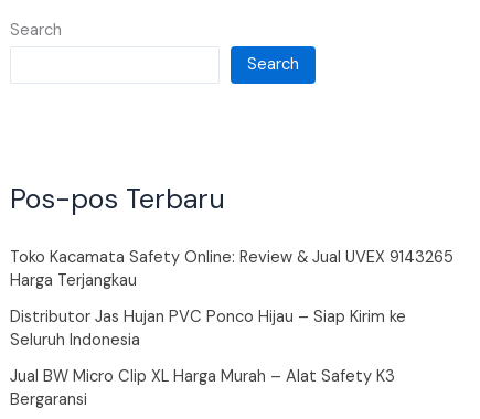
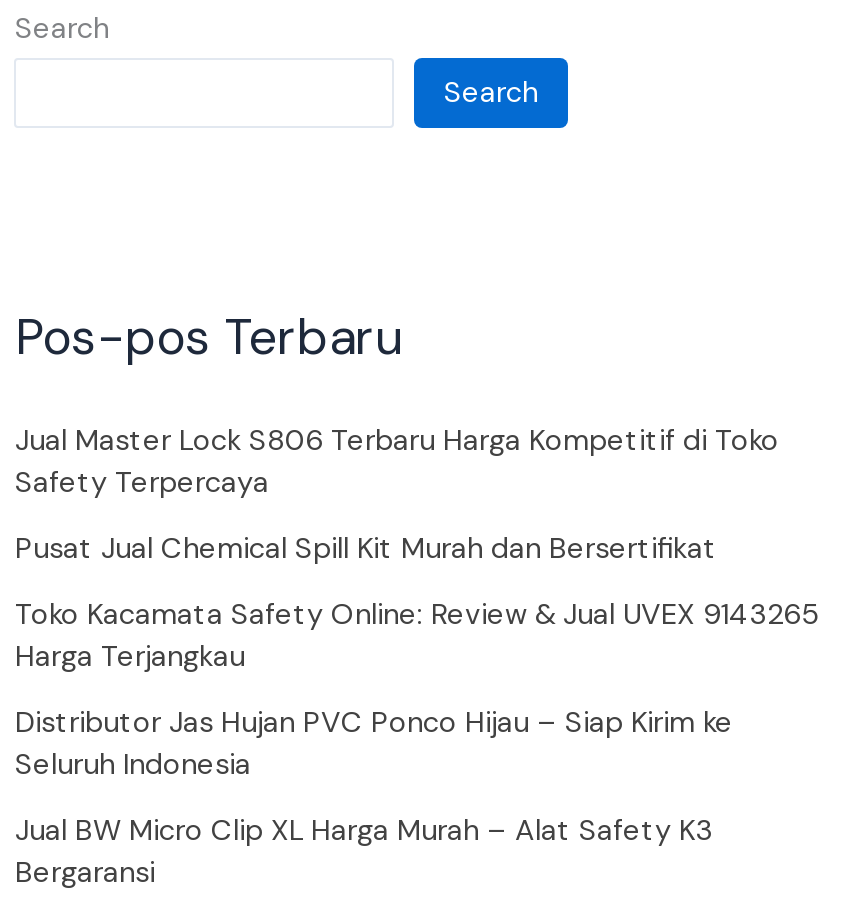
none -> [15,423,779,569] Jual Master Lock S806 Terbaru Harga Kompetitif di Toko | Safety Terpercaya | Pusat Jual Chemical Spill Kit Murah dan Bersertifikat

